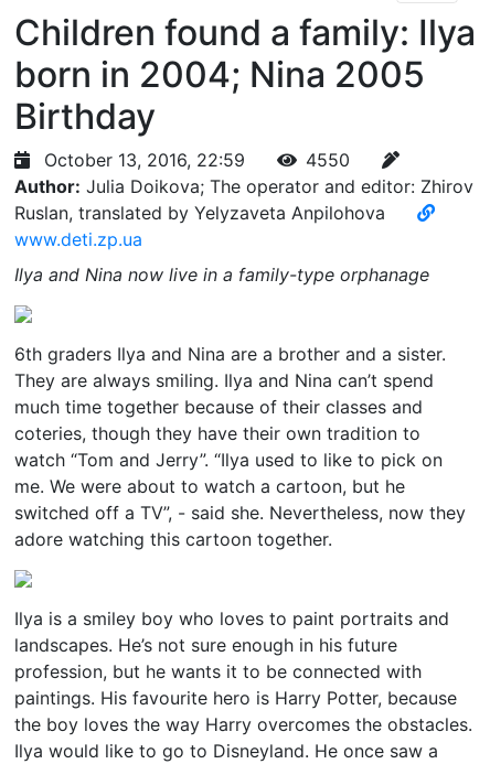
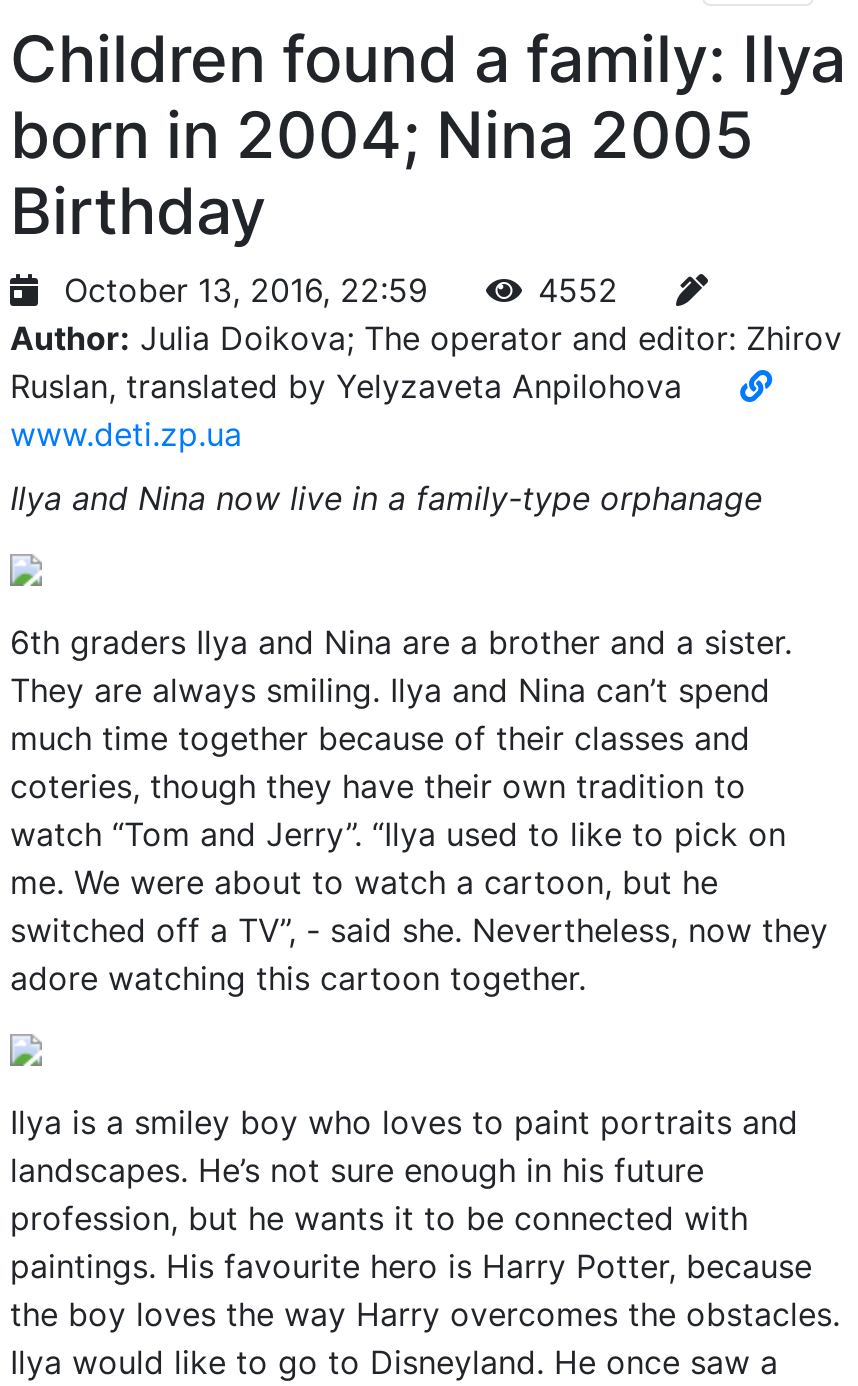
[306,149,355,171] 4550 -> [538,270,628,310] 4552

